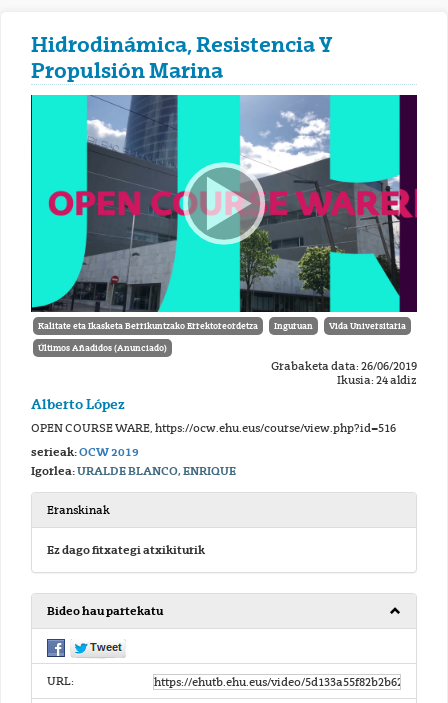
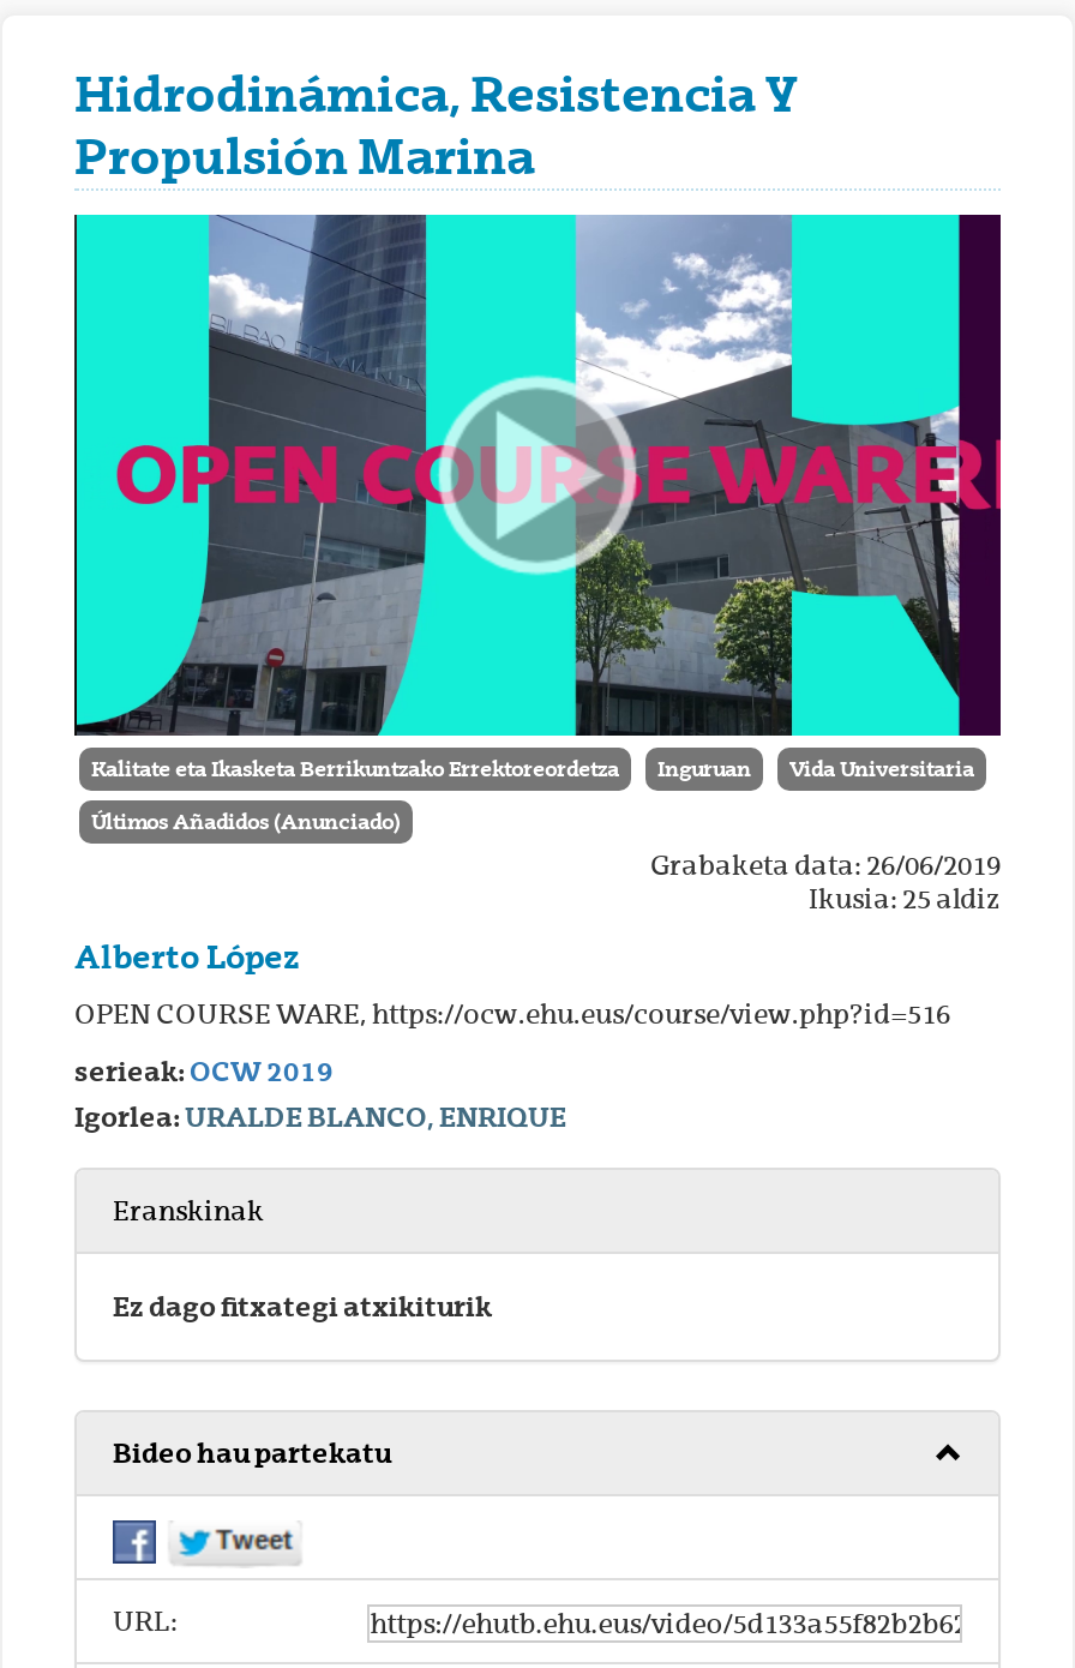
[337,373,417,387] Ikusia: 24 aldiz -> [809,882,1001,916] Ikusia: 25 aldiz

